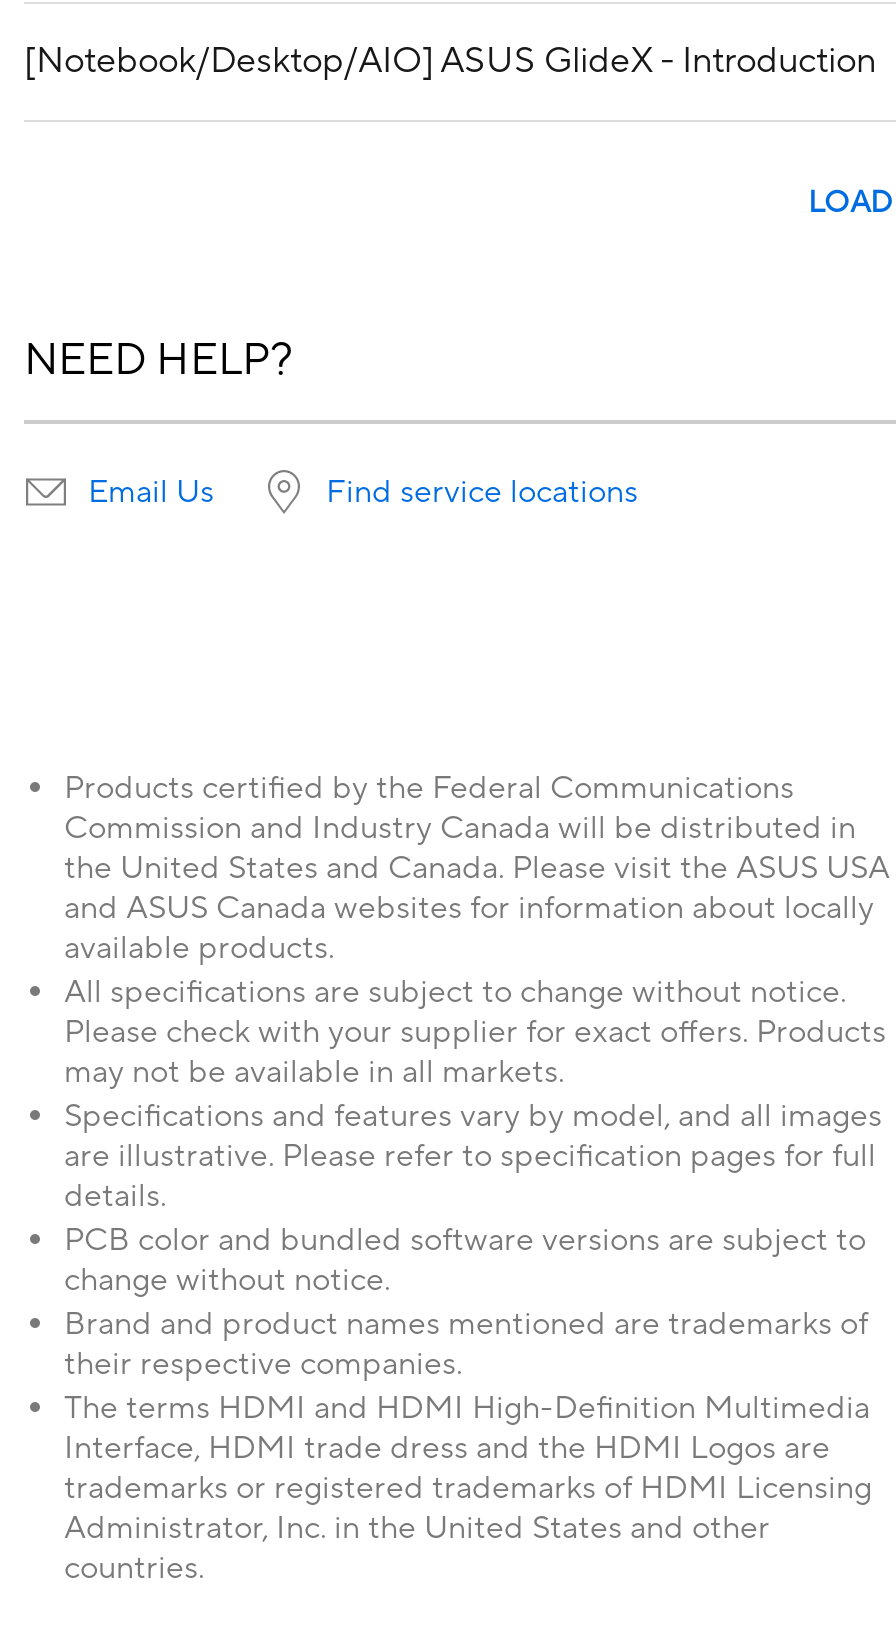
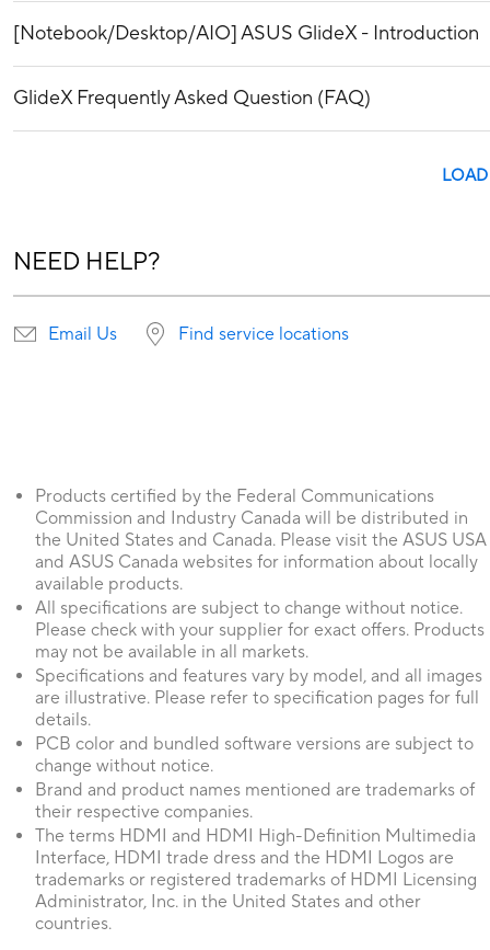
none -> [13,85,371,111] GlideX Frequently Asked Question (FAQ)

